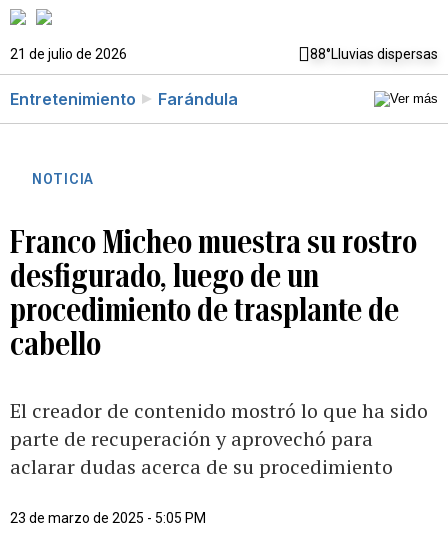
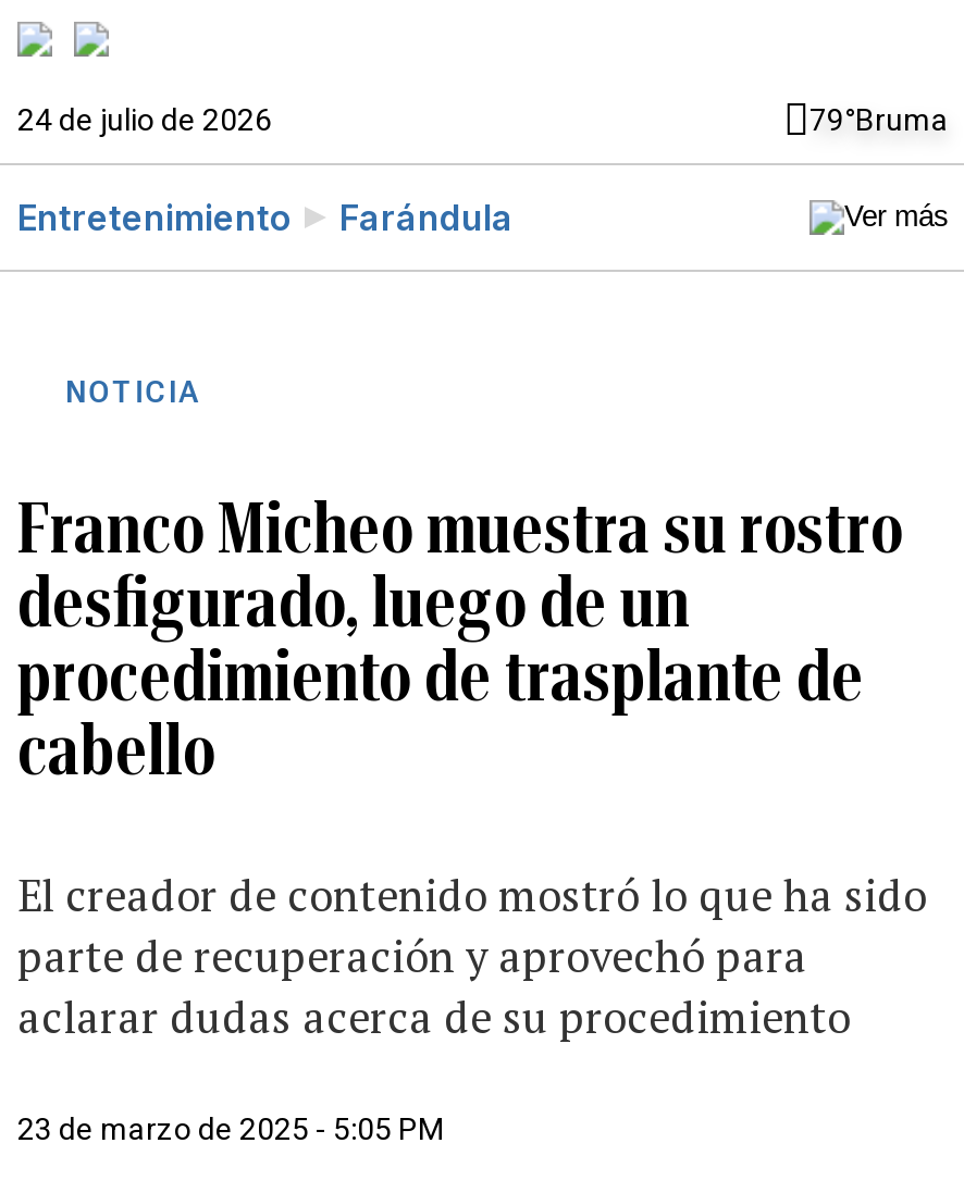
[10,46,438,62] 21 de julio de 2026 | 88°Lluvias dispersas -> [17,102,949,137] 24 de julio de 2026 | 79°Bruma

